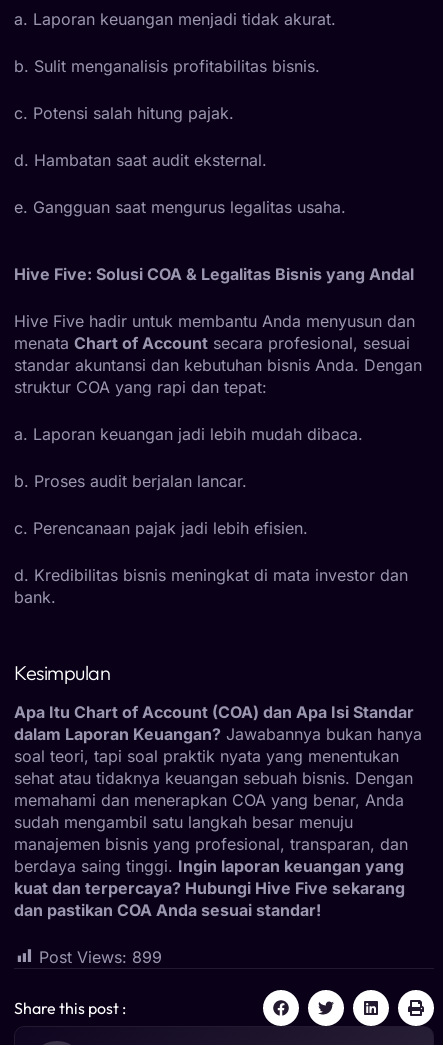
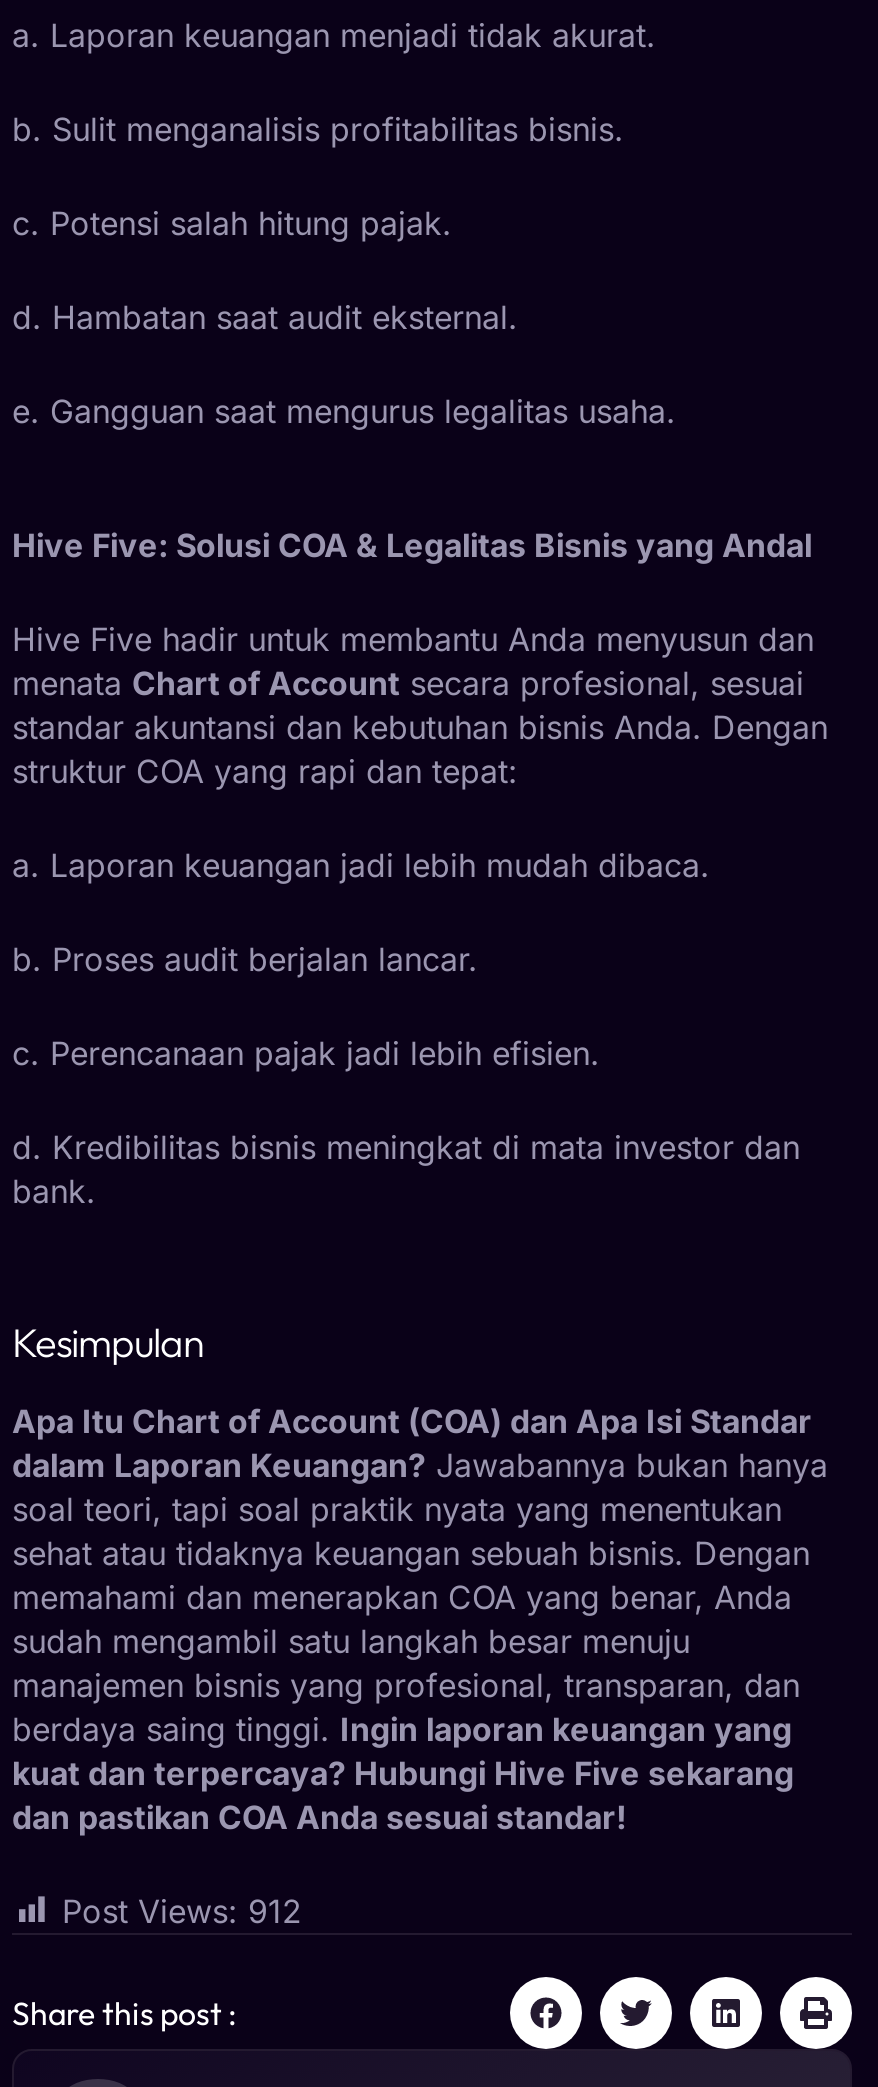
[39,946,162,966] Post Views: 899 -> [62,1890,302,1930] Post Views: 912

